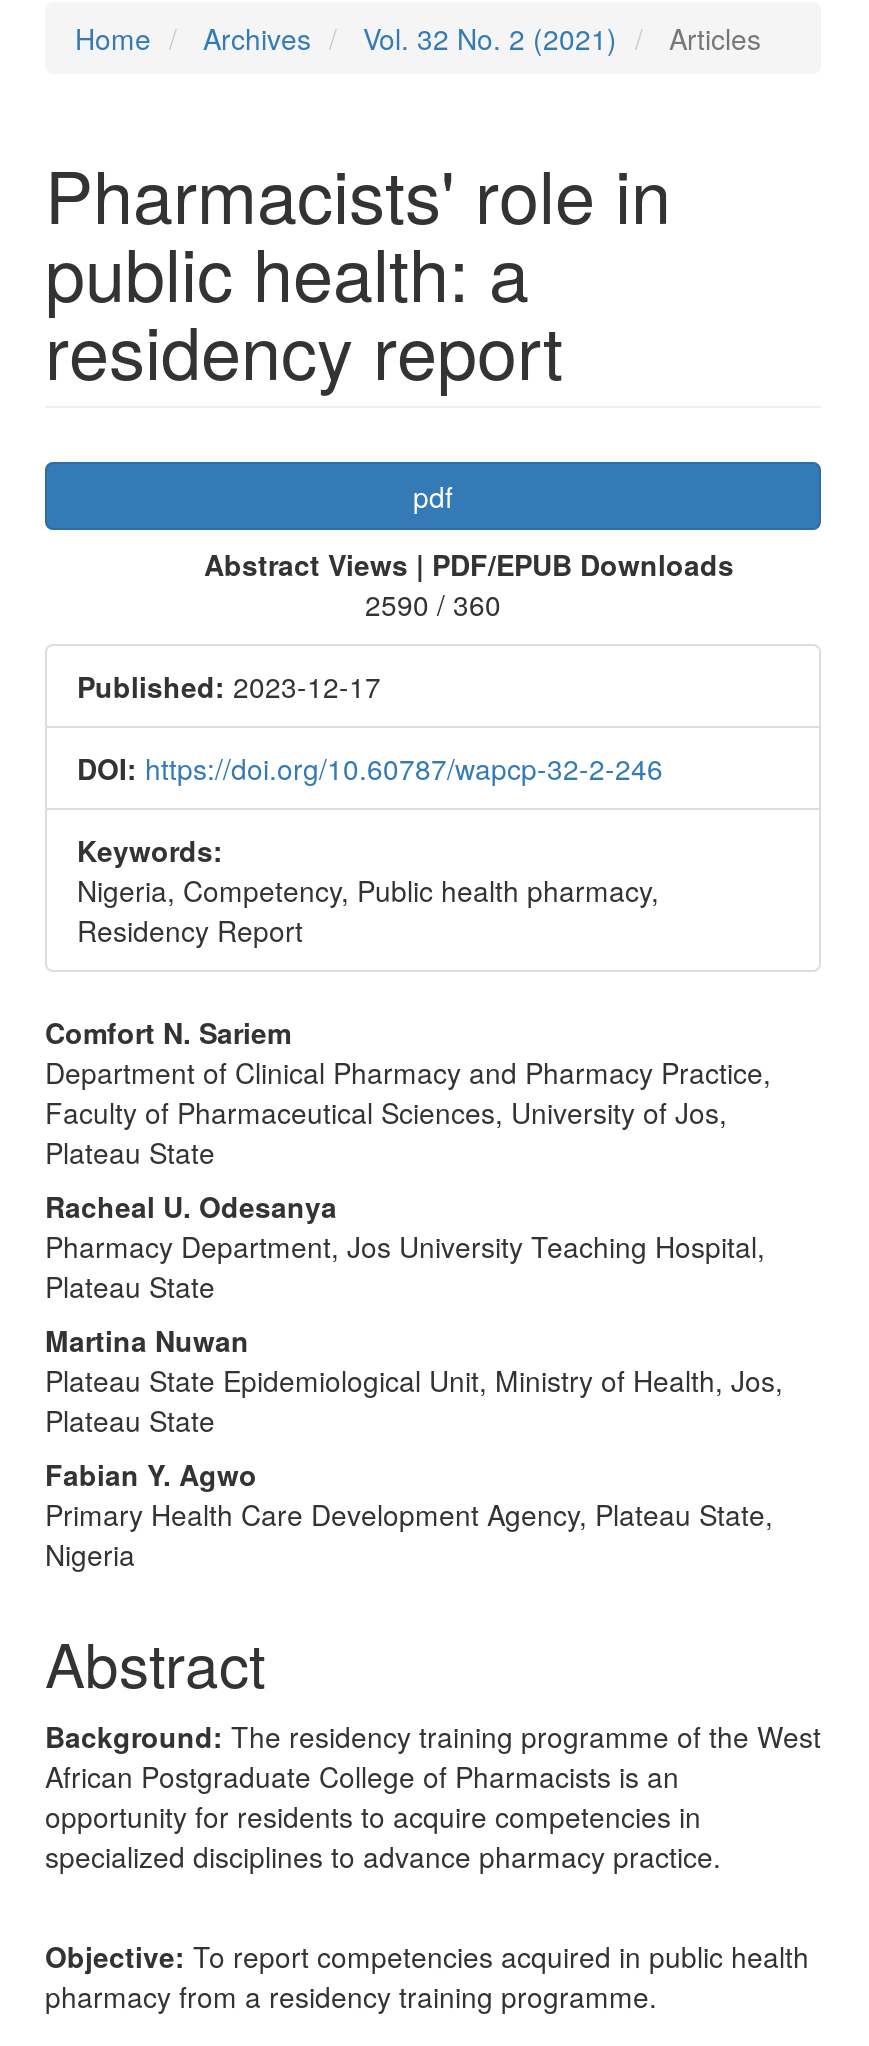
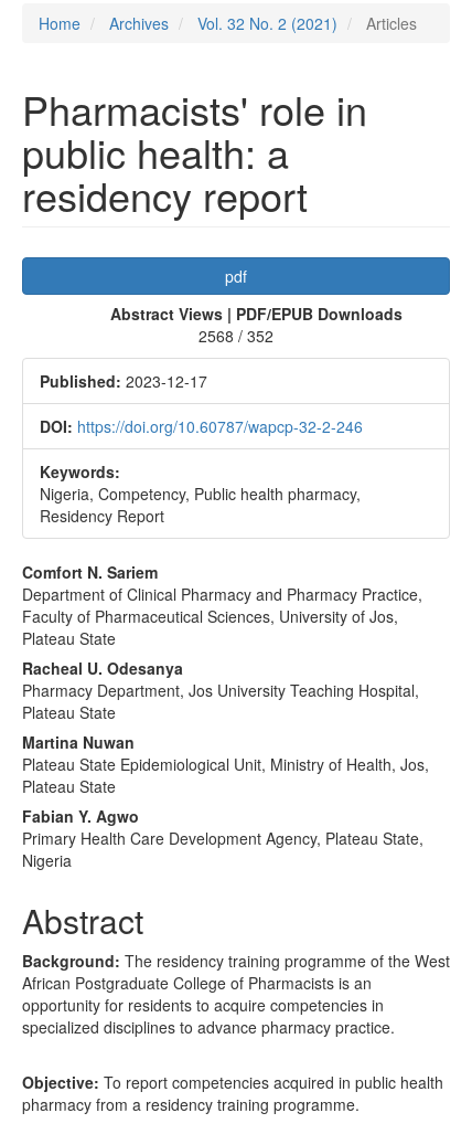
[365,583,501,623] 2590 / 360 -> [199,324,273,346] 2568 / 352

